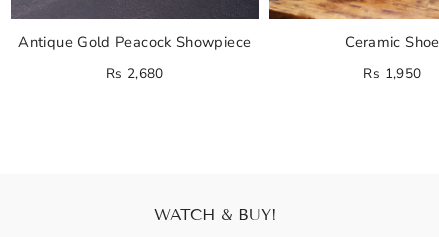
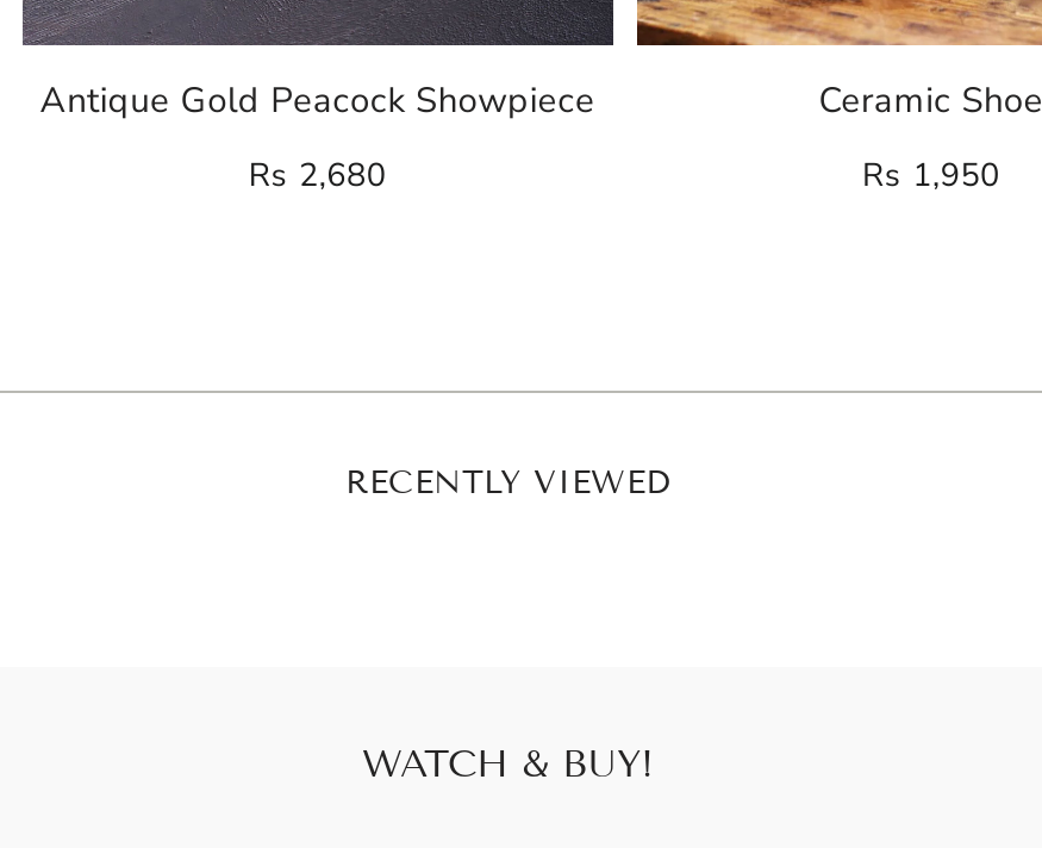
none -> [345,463,672,504] RECENTLY VIEWED

